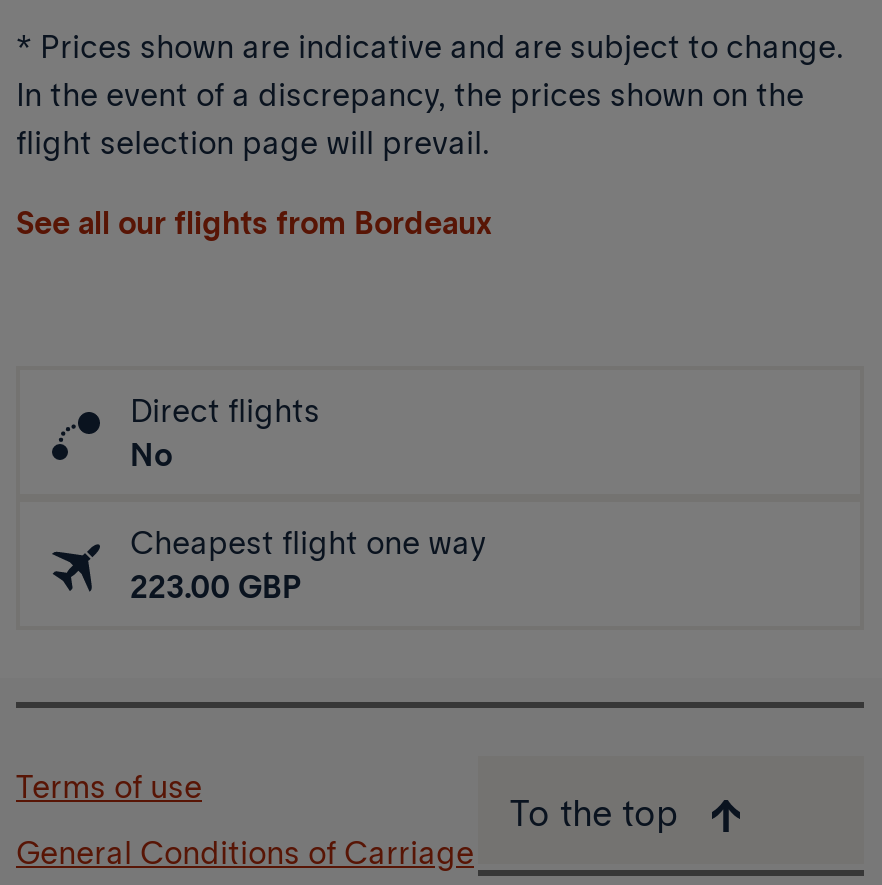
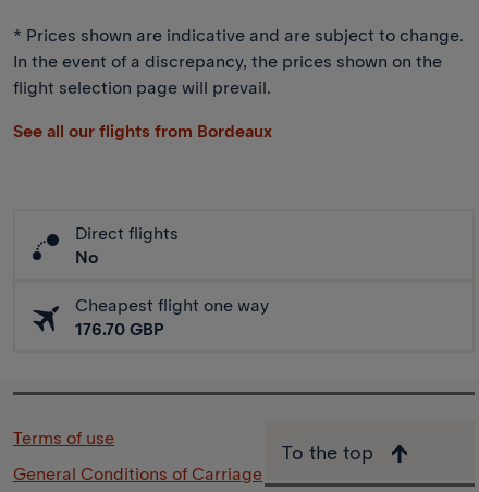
[130,566,302,606] 223.00 GBP -> [75,318,164,340] 176.70 GBP

